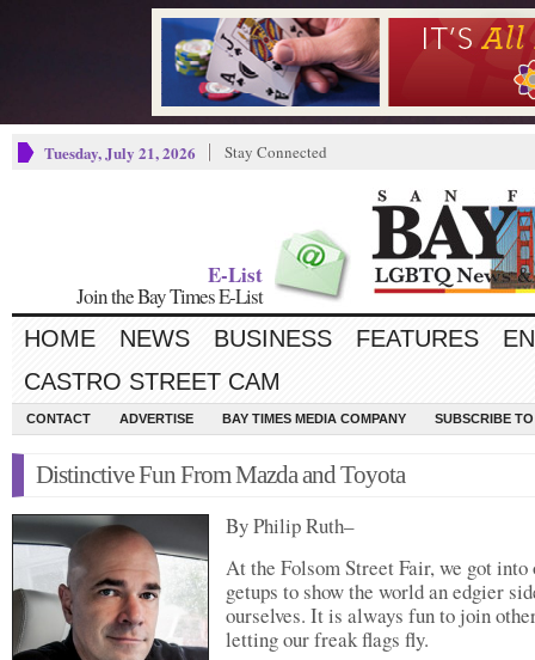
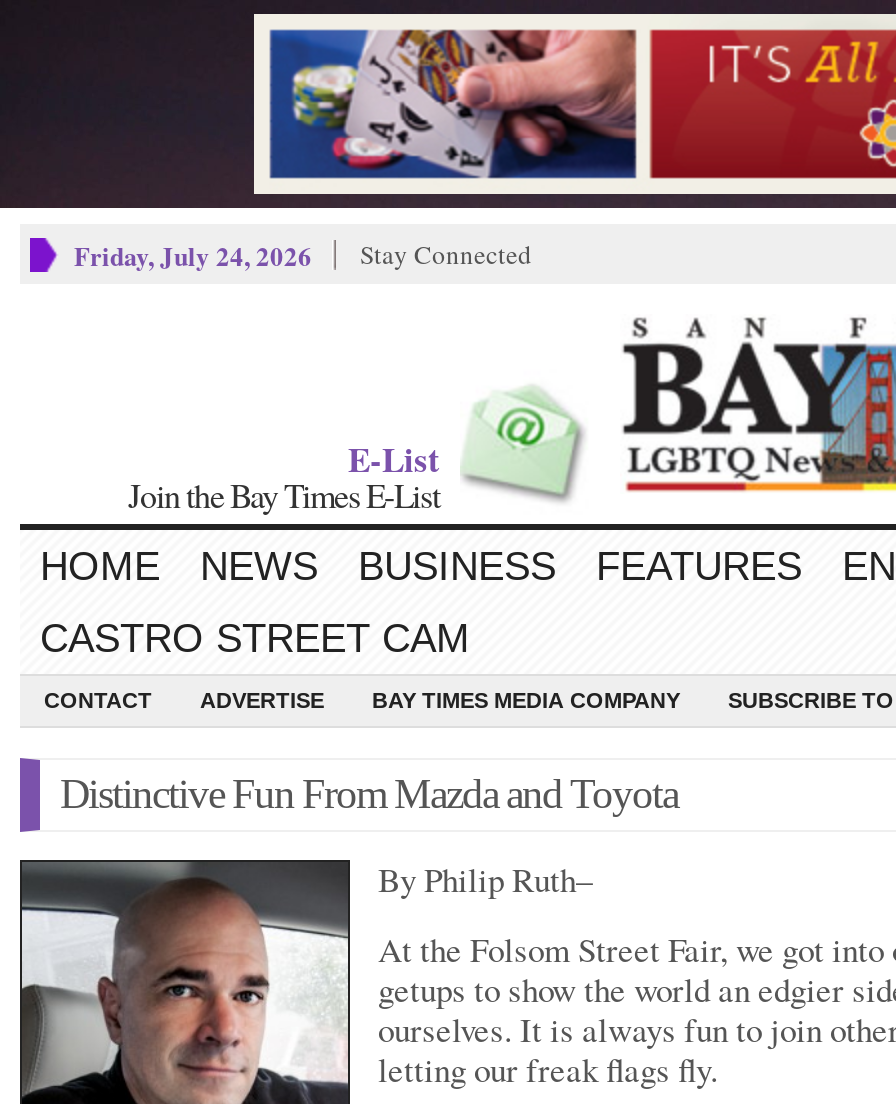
[44,141,327,164] Tuesday, July 21, 2026 Stay Connected -> [74,236,532,274] Friday, July 24, 2026 Stay Connected

